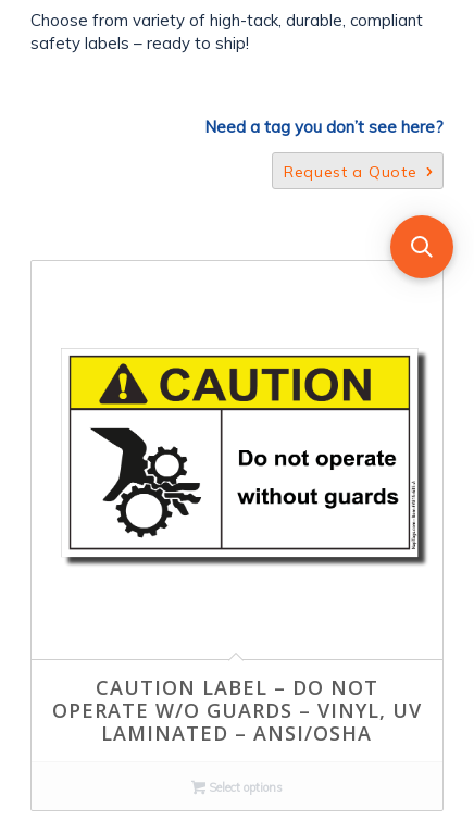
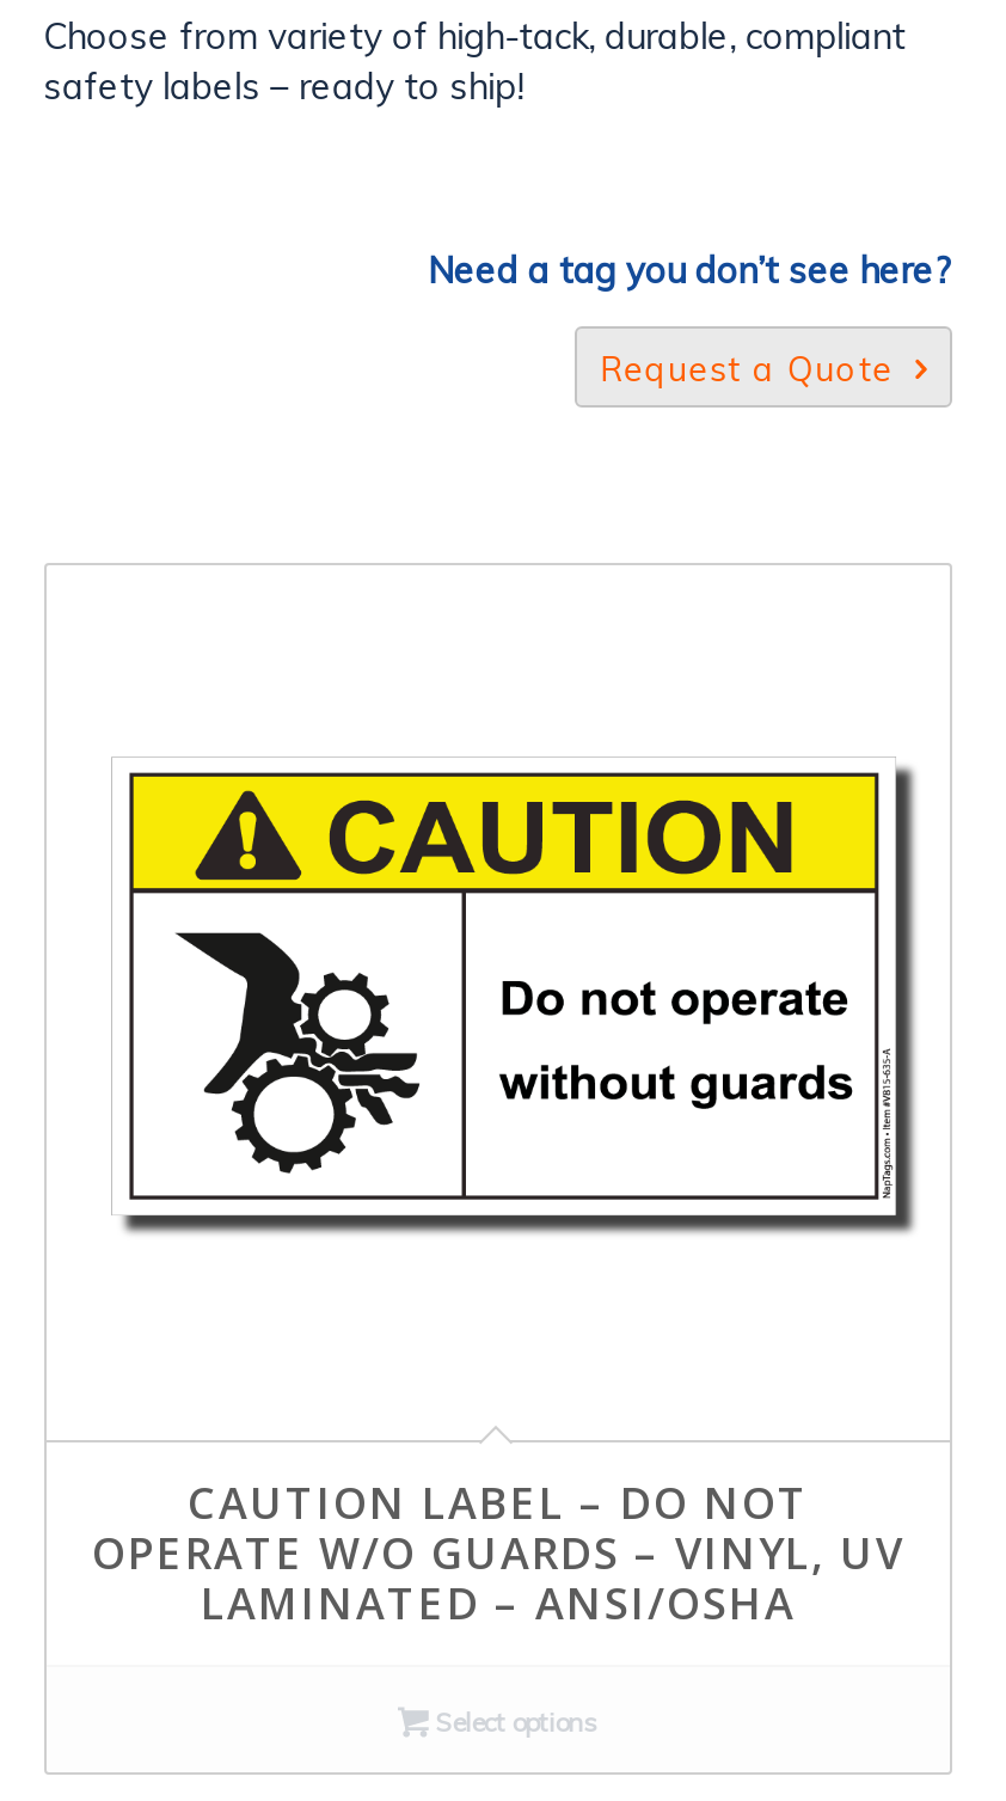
[388,214,456,281] [image] -> none

